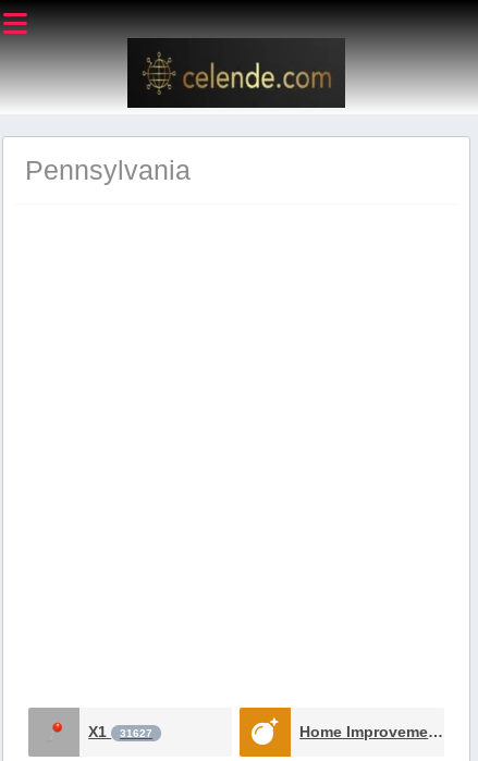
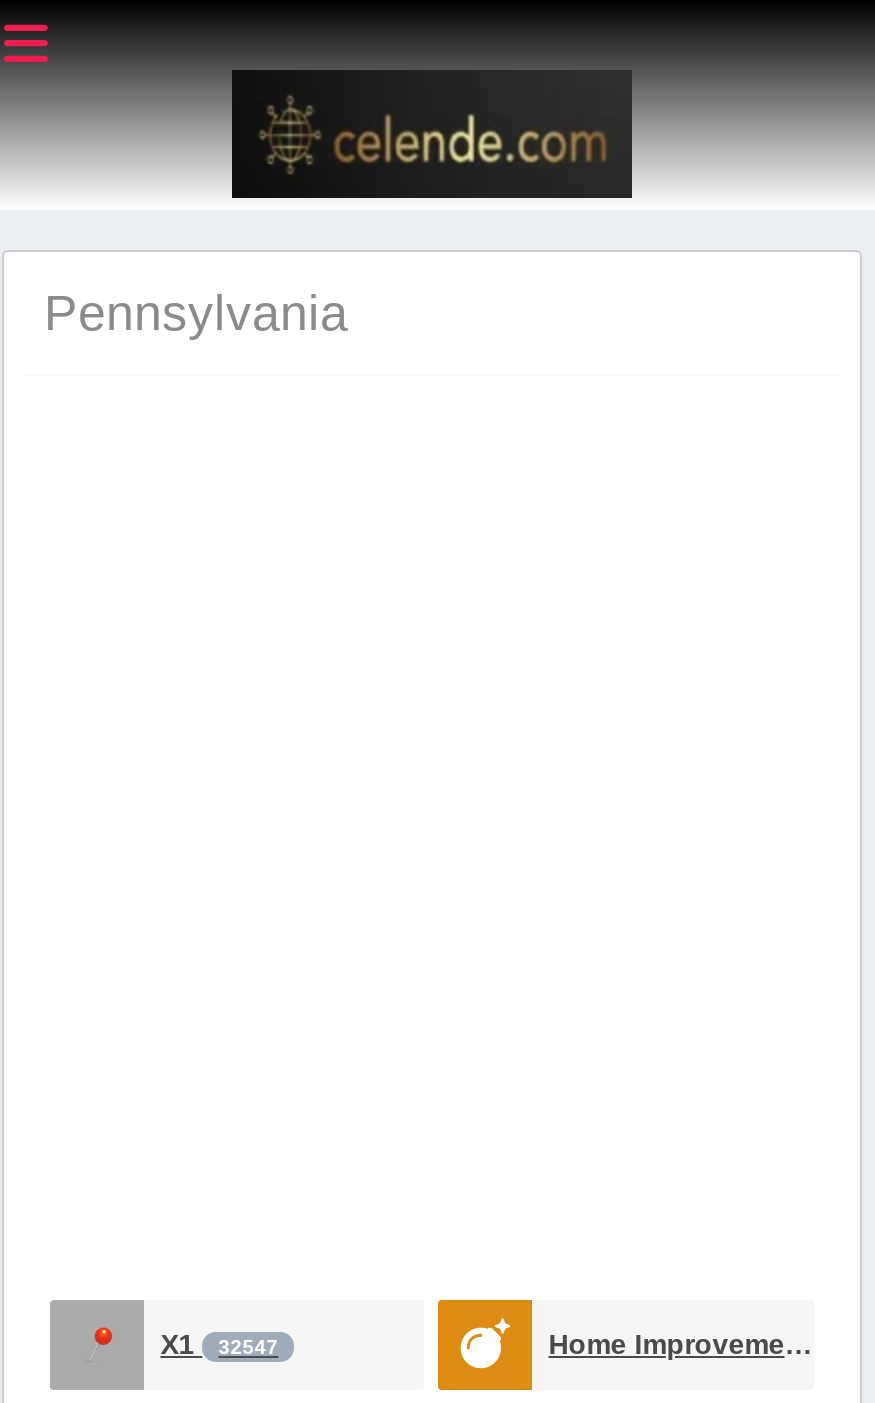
[88,722,153,740] X1 31627 -> [160,1327,278,1359] X1 32547

